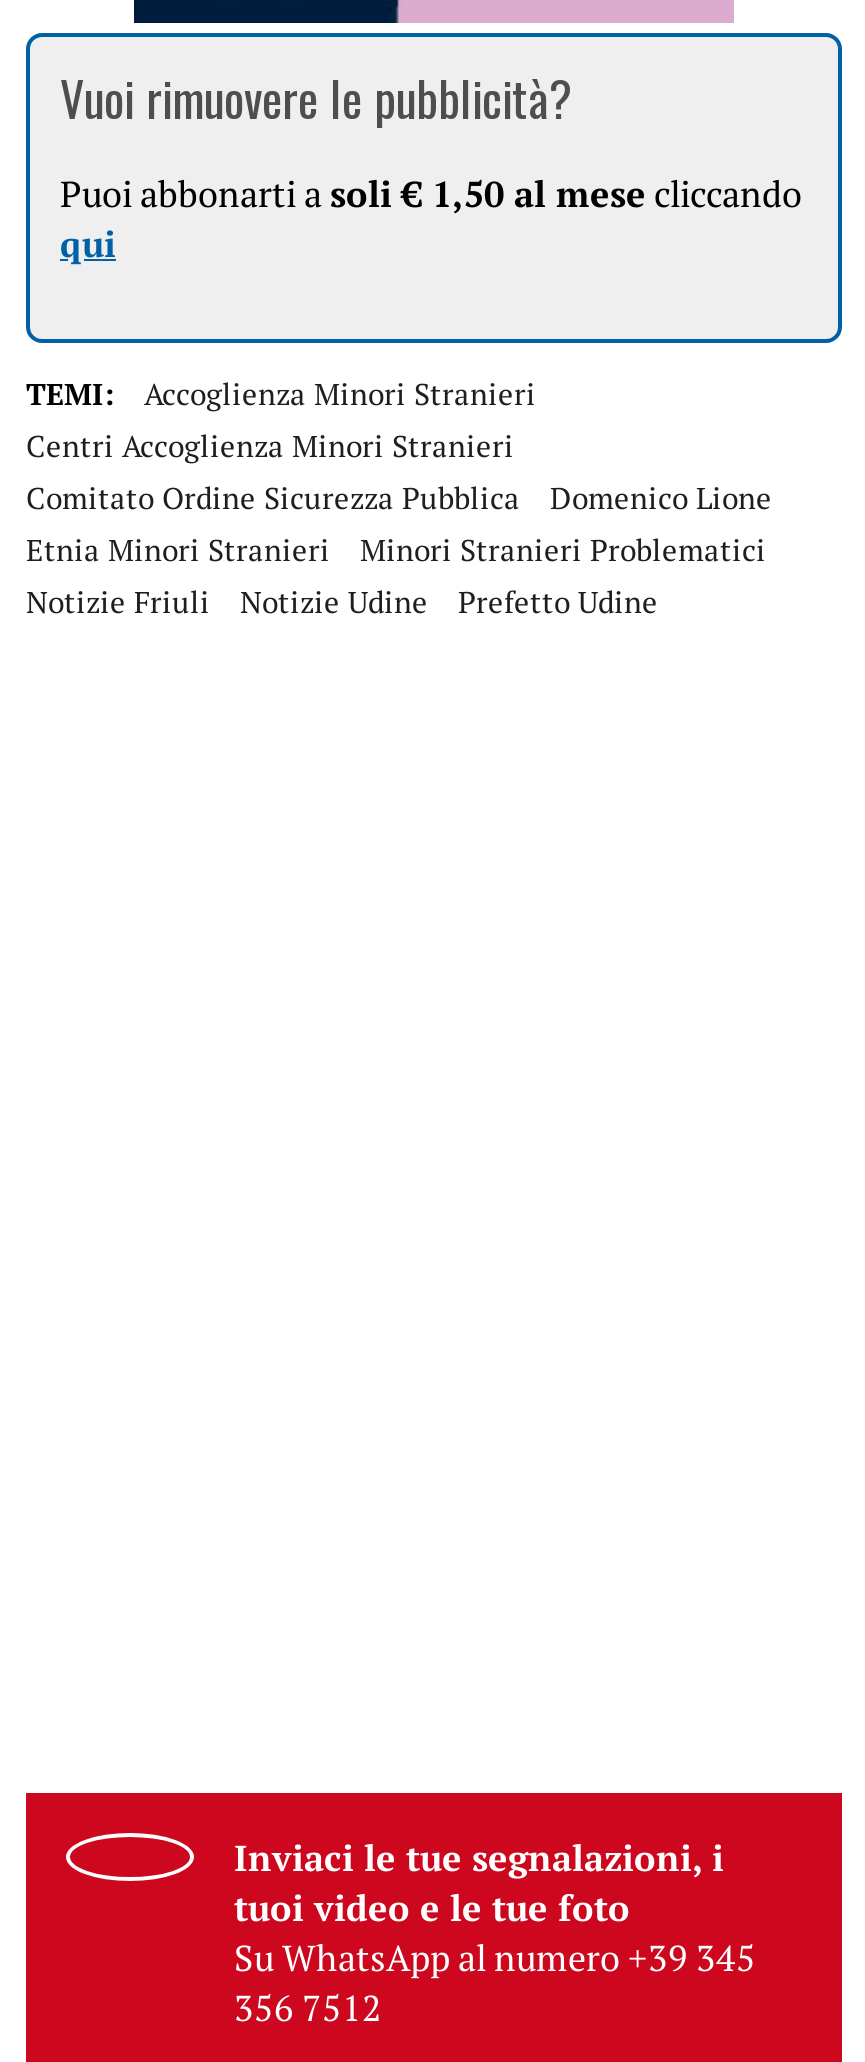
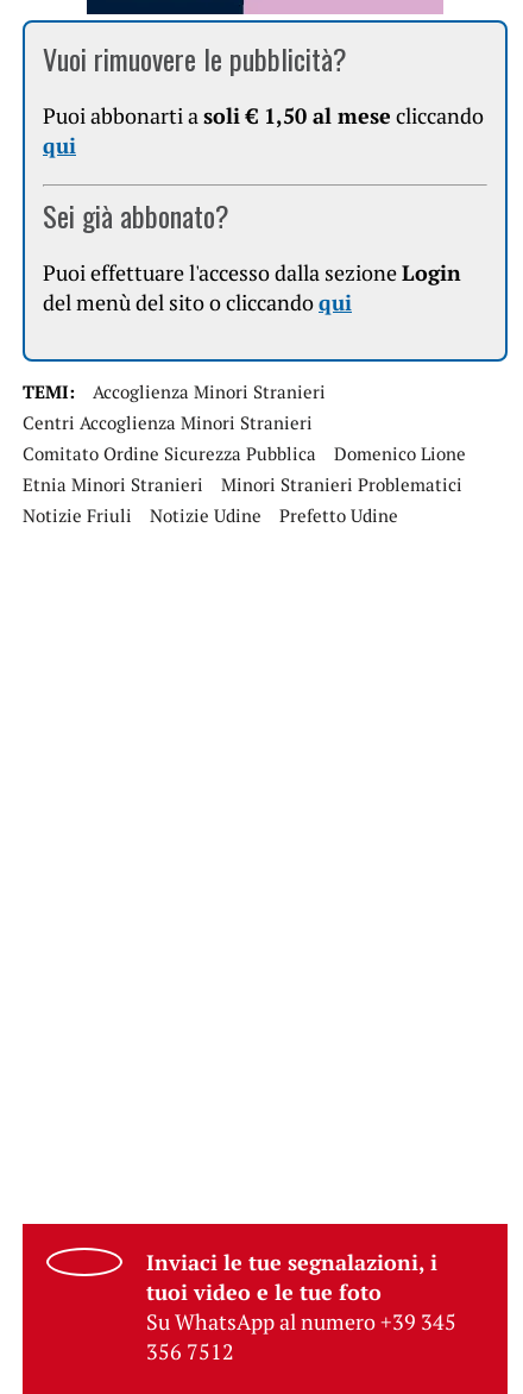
none -> [43,194,461,317] Sei già abbonato? | Puoi effettuare l'accesso dalla sezione Login | del menù del sito o cliccando qui

